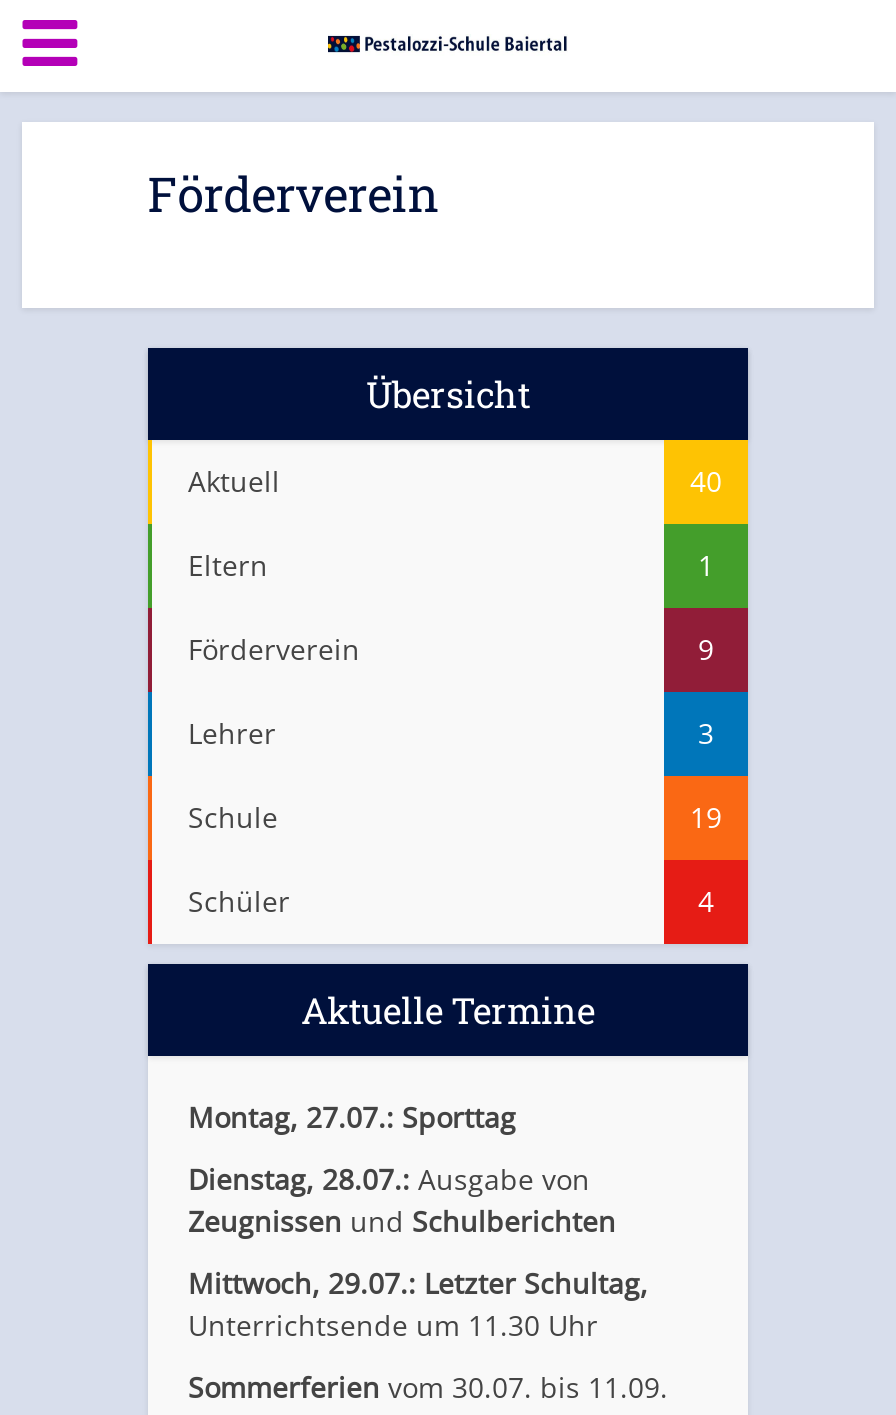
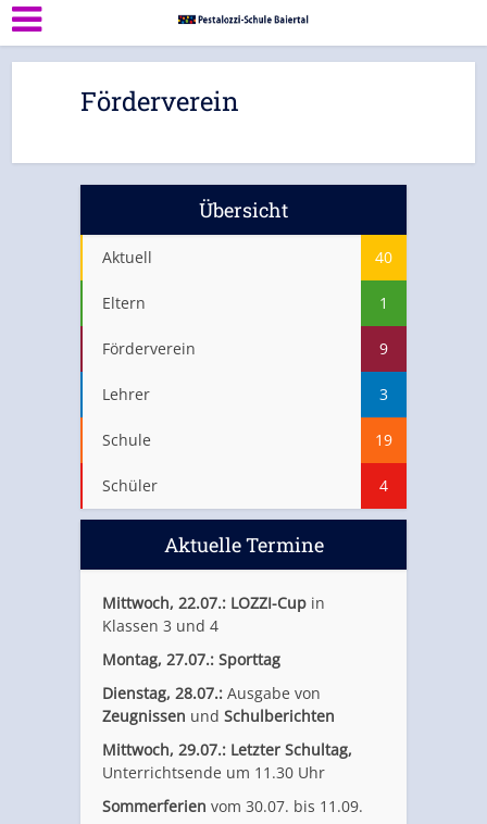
none -> [102,592,325,636] Mittwoch, 22.07.: LOZZI-Cup in | Klassen 3 und 4

